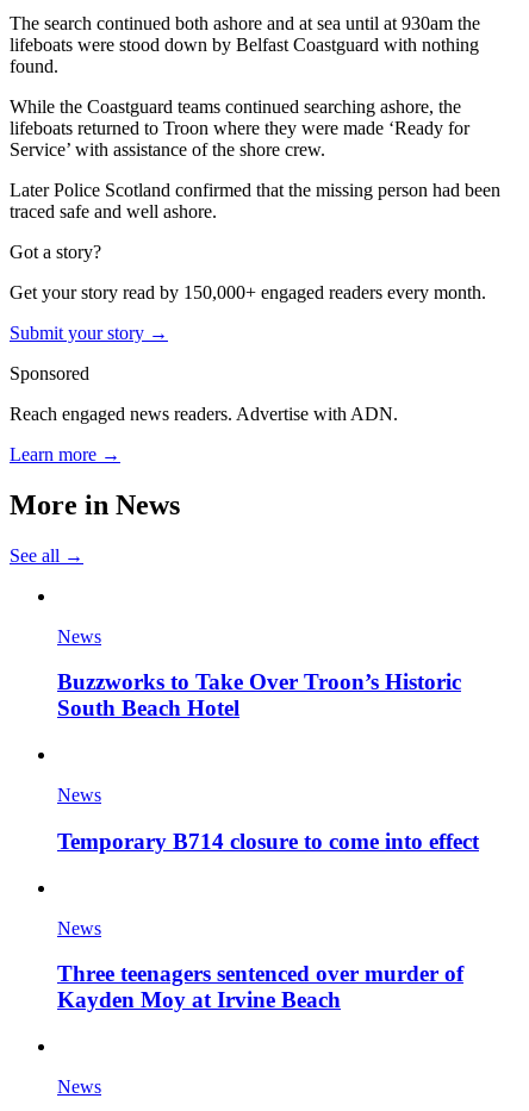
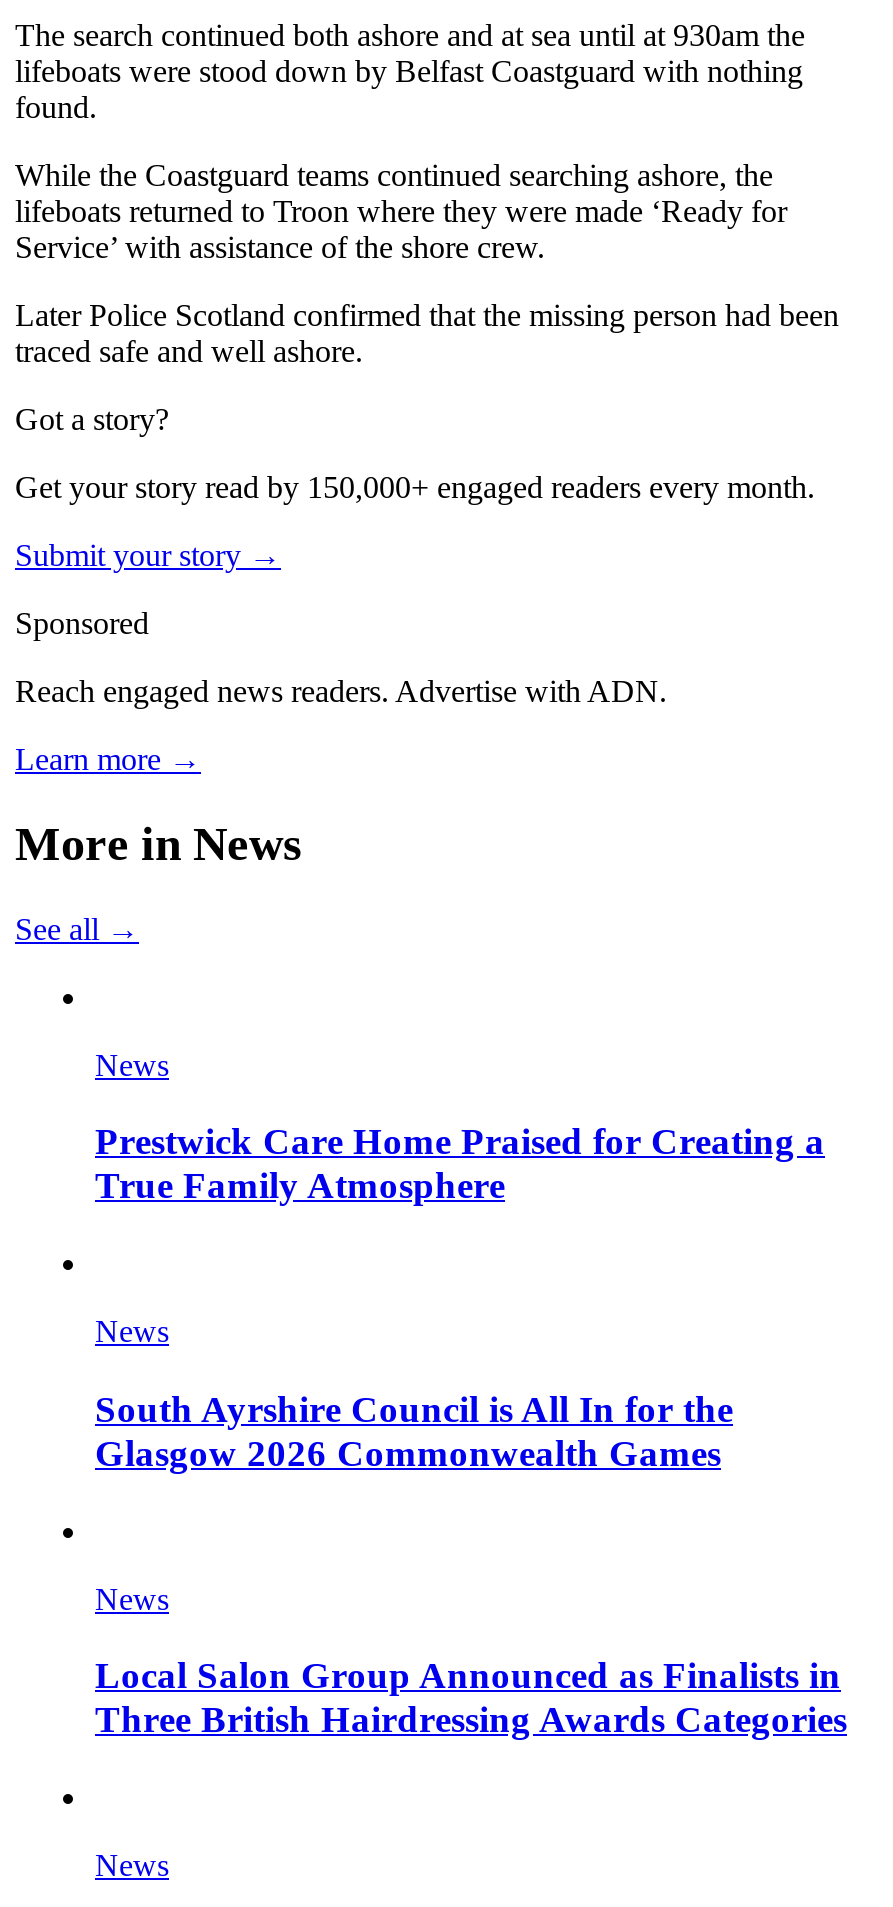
[57,670,461,721] Buzzworks to Take Over Troon’s Historic | South Beach Hotel -> [95,1121,825,1207] Prestwick Care Home Praised for Creating a | True Family Atmosphere
[57,829,479,854] Temporary B714 closure to come into effect -> [95,1388,733,1474] South Ayrshire Council is All In for the | Glasgow 2026 Commonwealth Games
[57,961,463,1013] Three teenagers sentenced over murder of | Kayden Moy at Irvine Beach -> [95,1655,847,1741] Local Salon Group Announced as Finalists in | Three British Hairdressing Awards Categories

